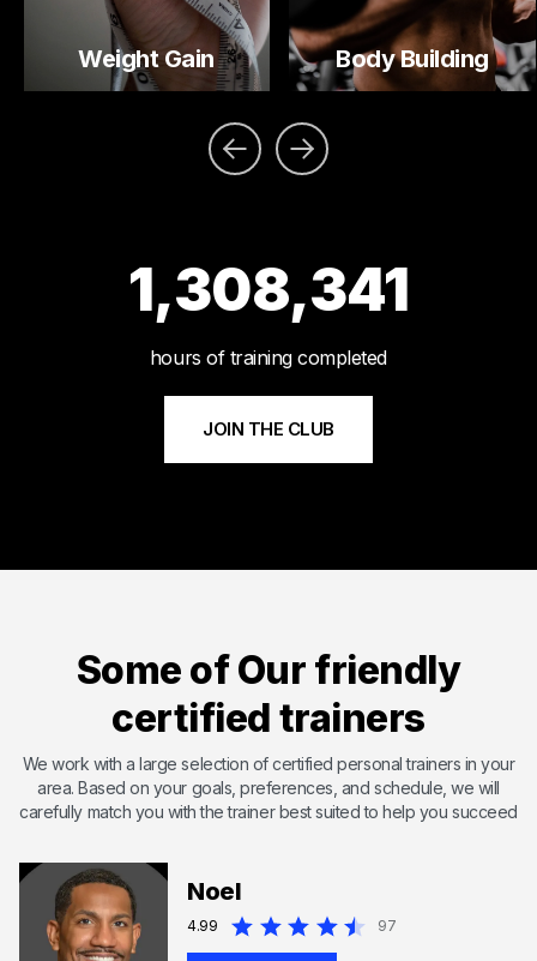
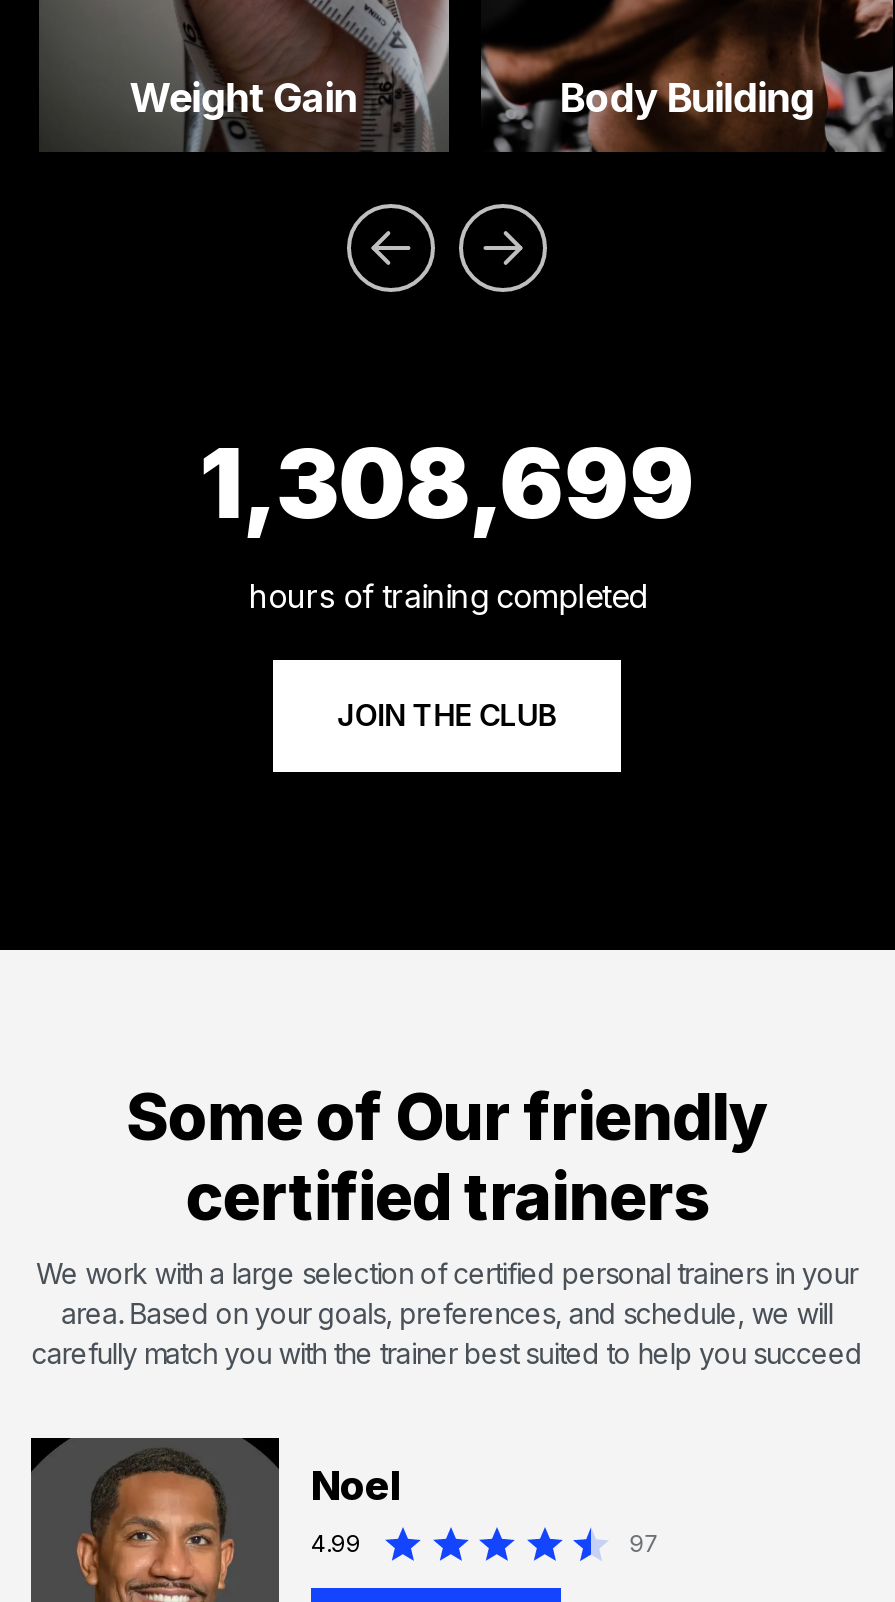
[128,254,409,325] 1,308,341 -> [199,424,695,542] 1,308,699

